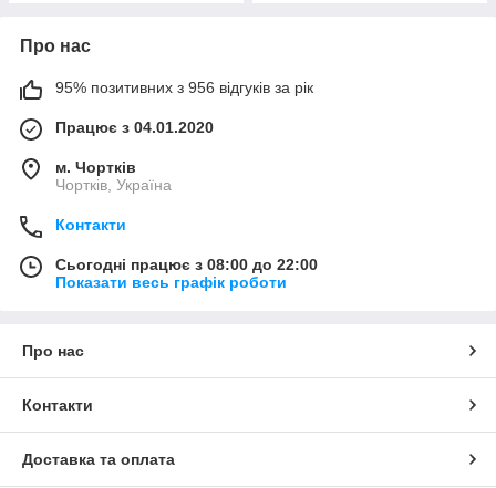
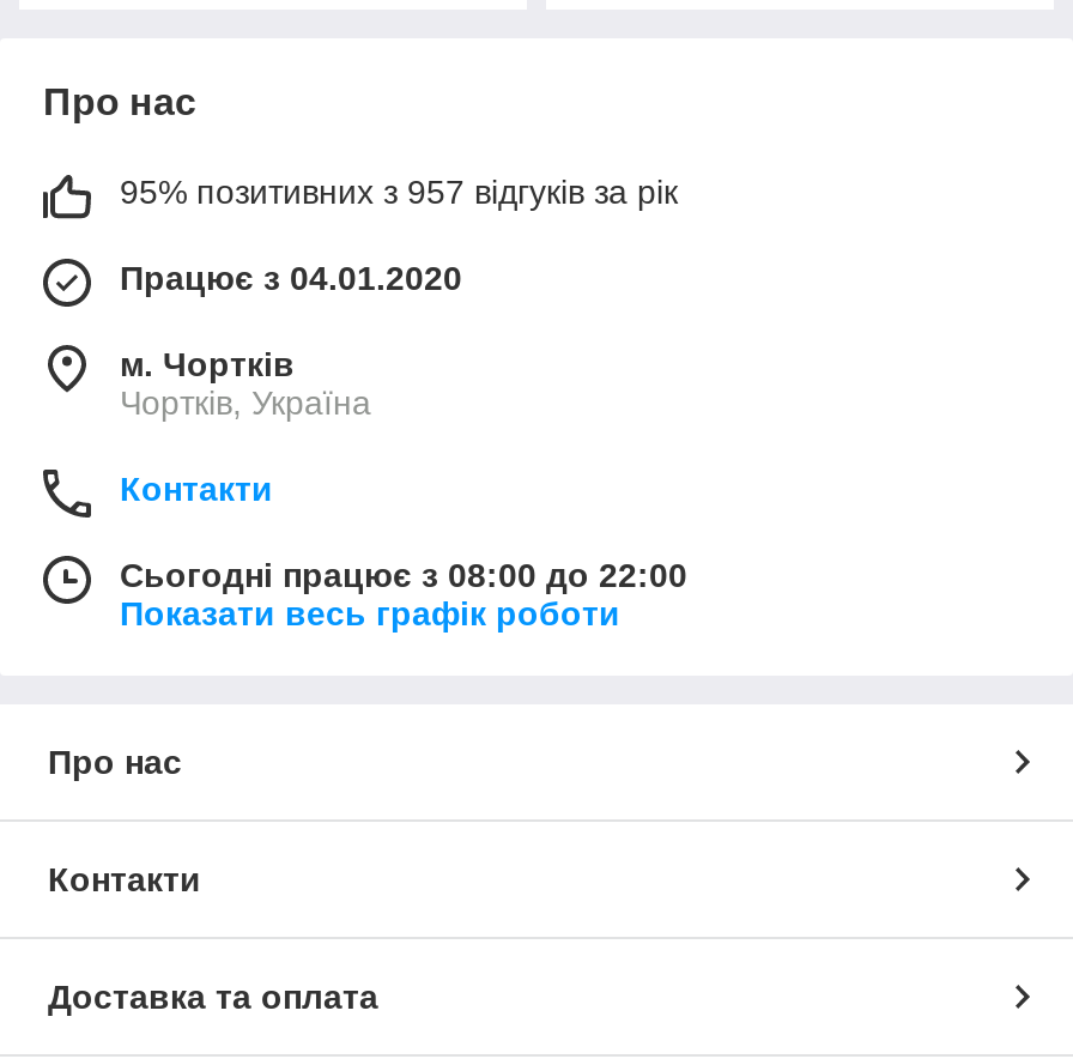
[55,78,313,96] 95% позитивних з 956 відгуків за рік -> [120,172,678,210] 95% позитивних з 957 відгуків за рік

